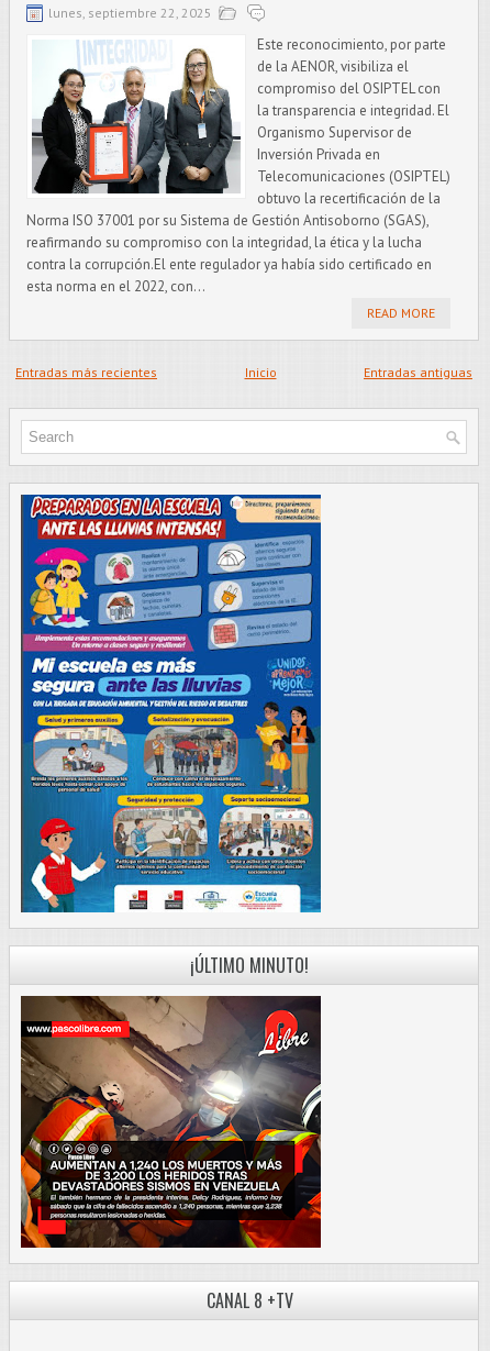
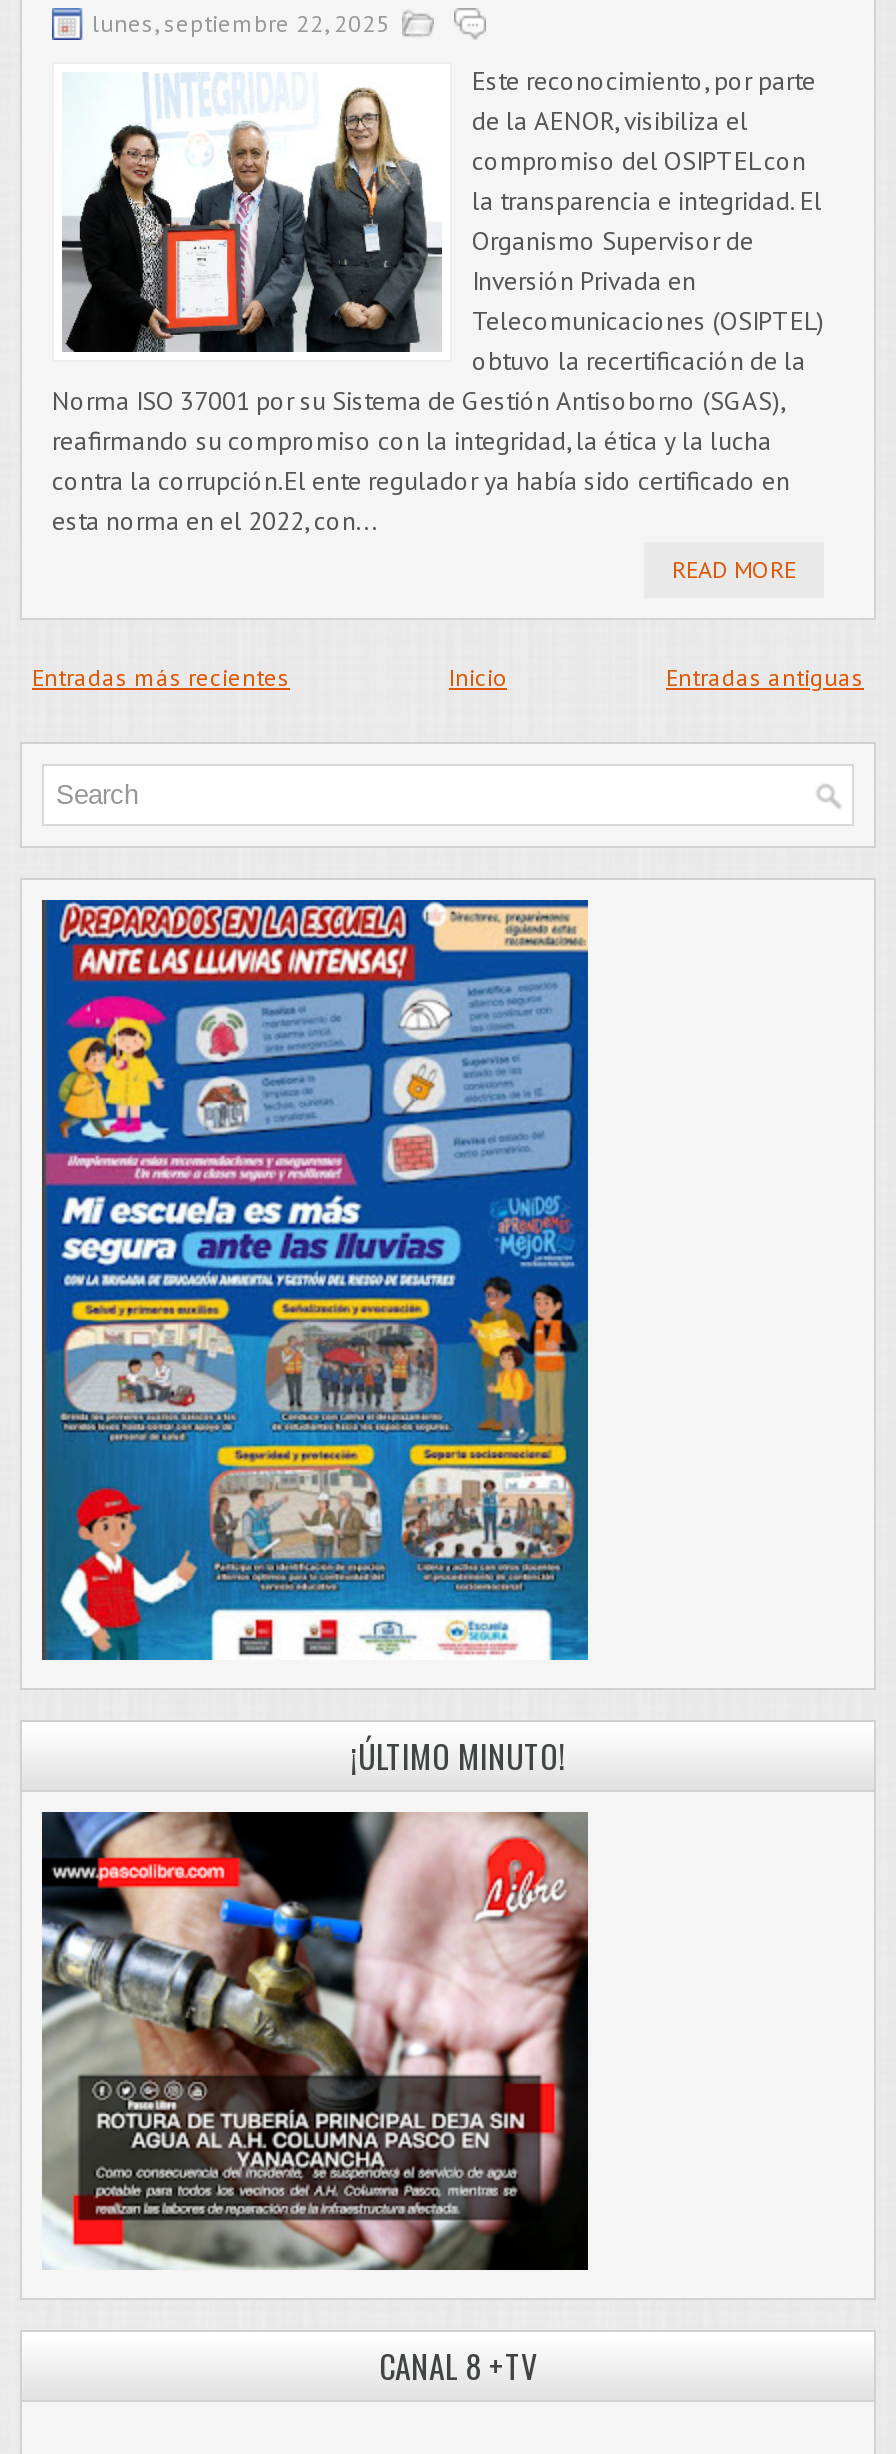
[20,995,322,1249] [image] -> [40,1810,590,2272] [image]

